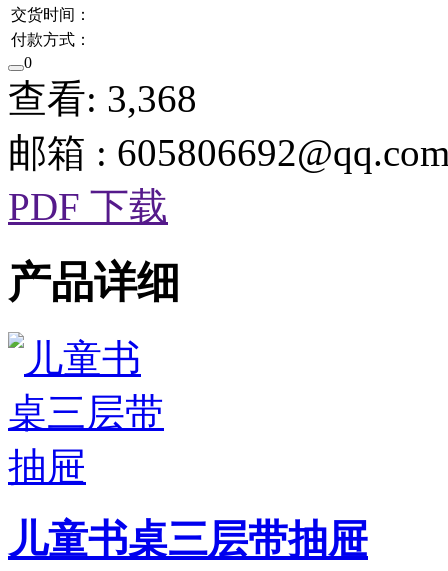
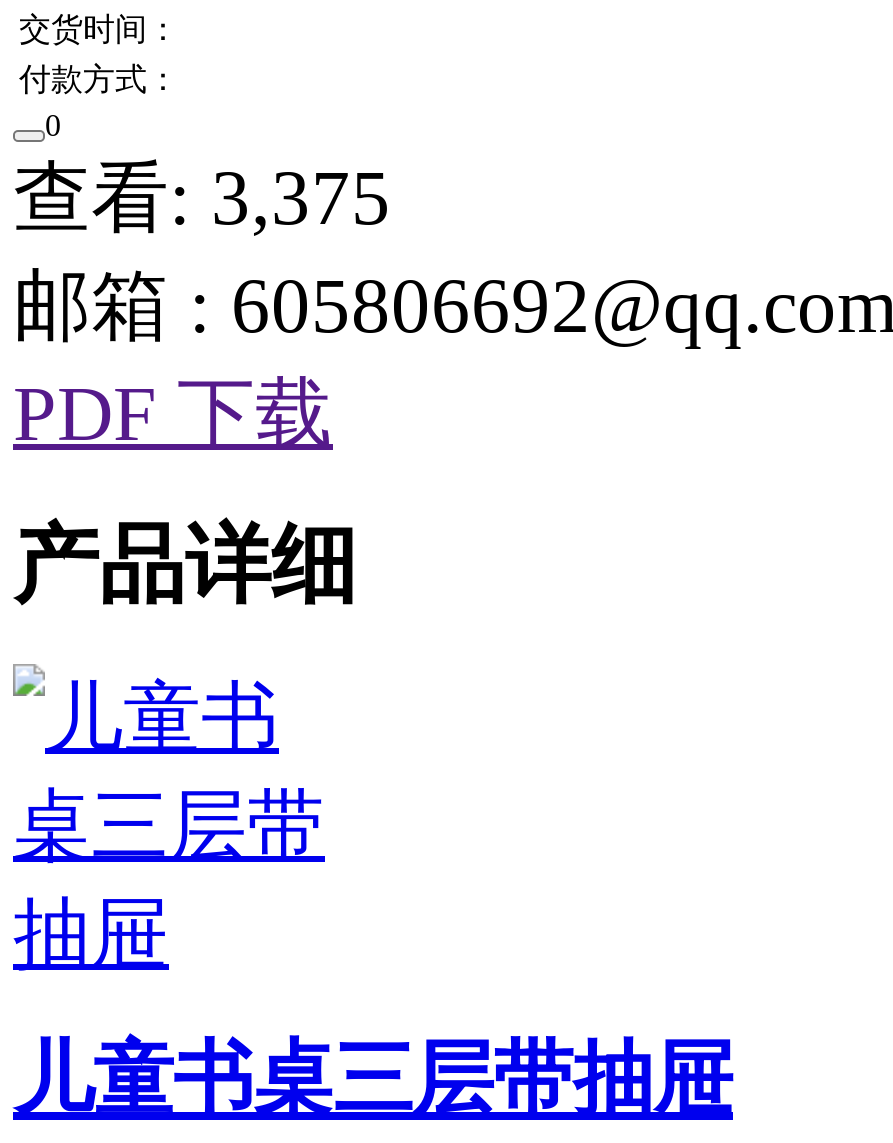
[8,77,197,120] 查看: 3,368 -> [13,154,391,240] 查看: 3,375

